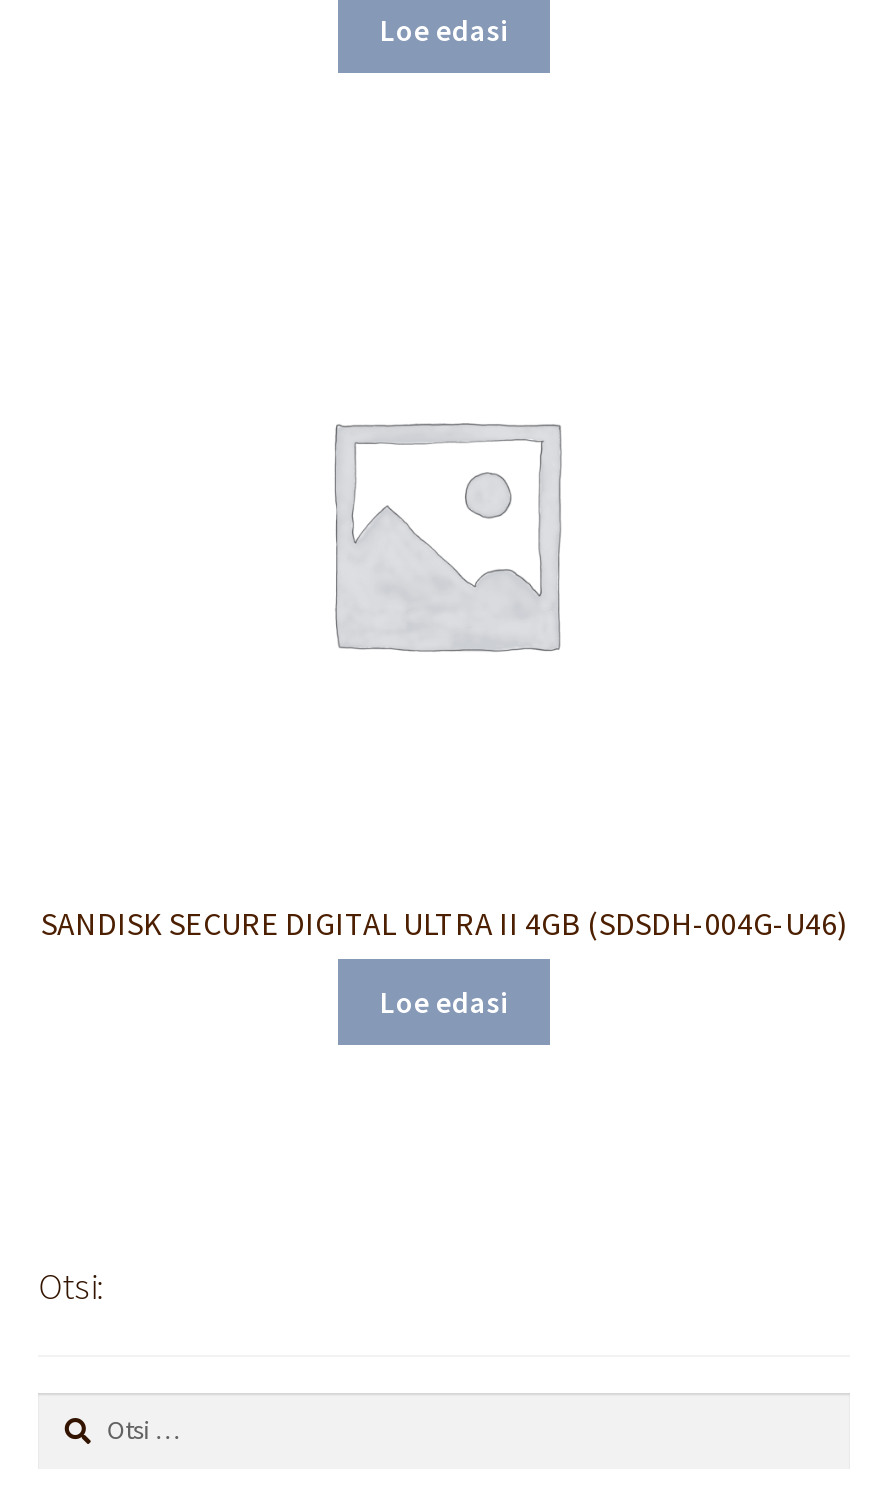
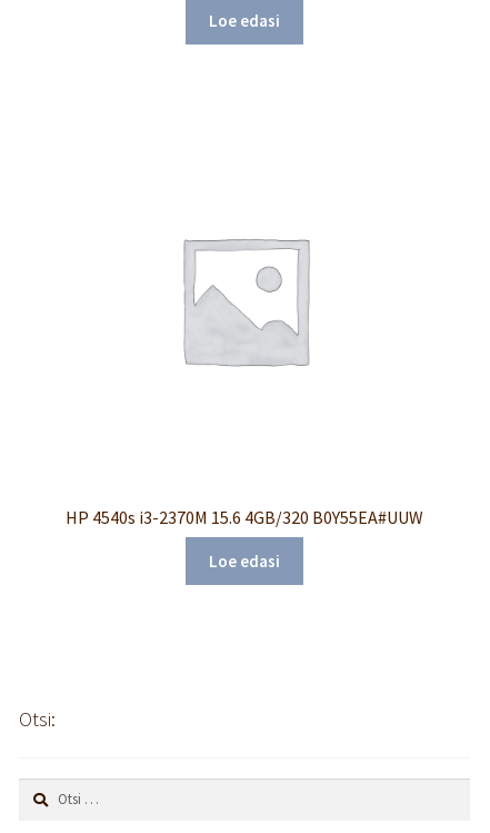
[41,902,847,942] SANDISK SECURE DIGITAL ULTRA II 4GB (SDSDH-004G-U46) -> [66,506,423,528] HP 4540s i3-2370M 15.6 4GB/320 B0Y55EA#UUW

